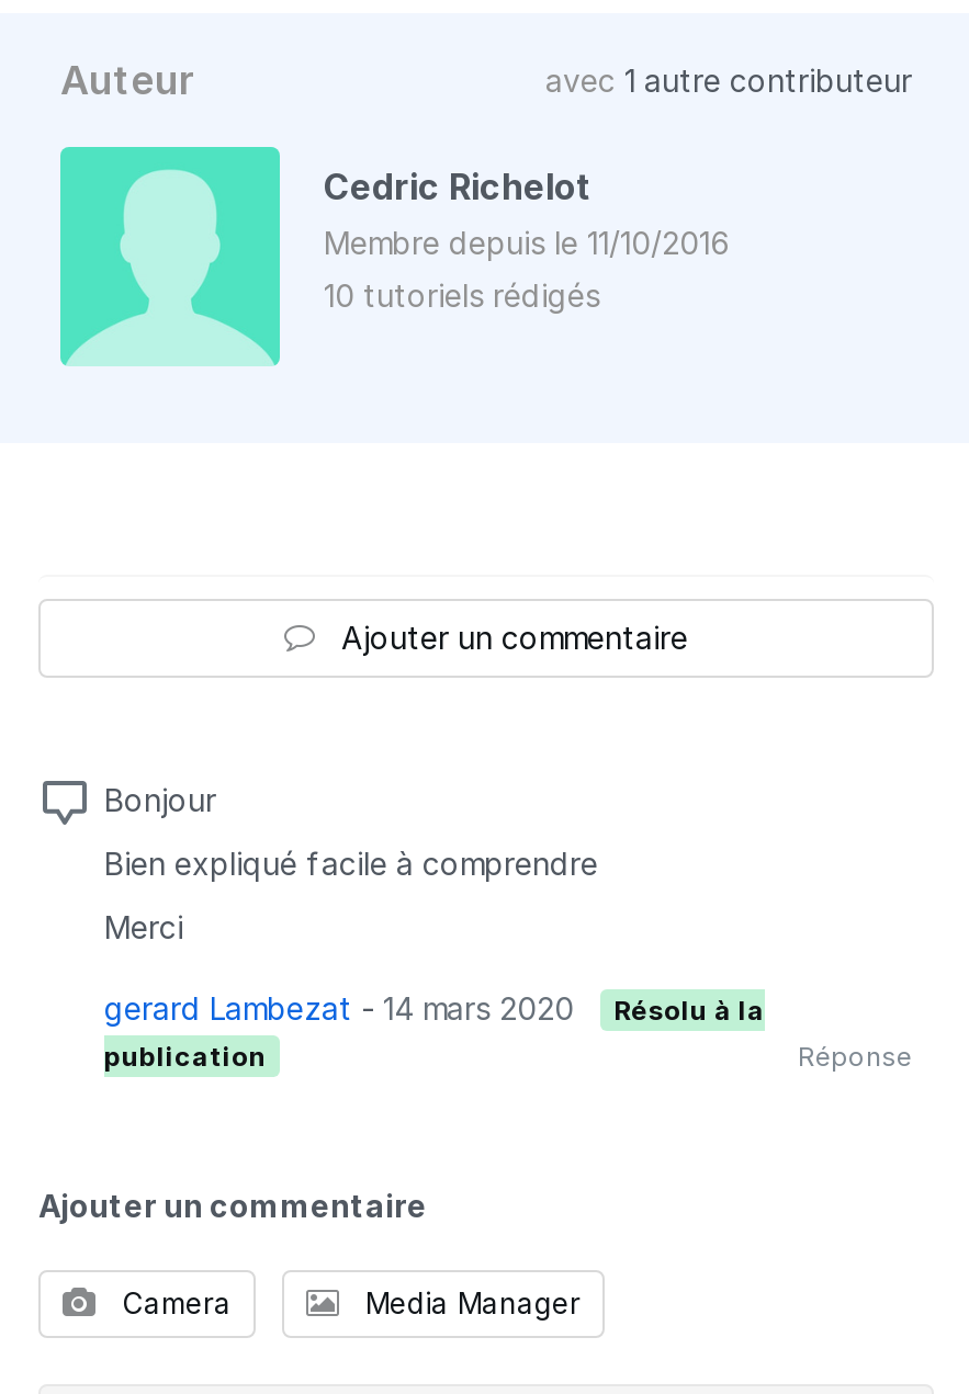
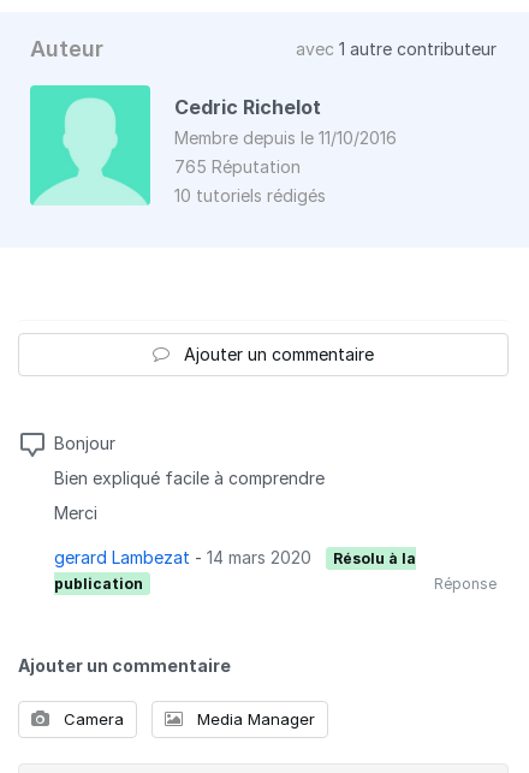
none -> [174,156,301,177] 765 Réputation
moved [324,276,600,313] -> [174,185,326,205]: 10 tutoriels rédigés

